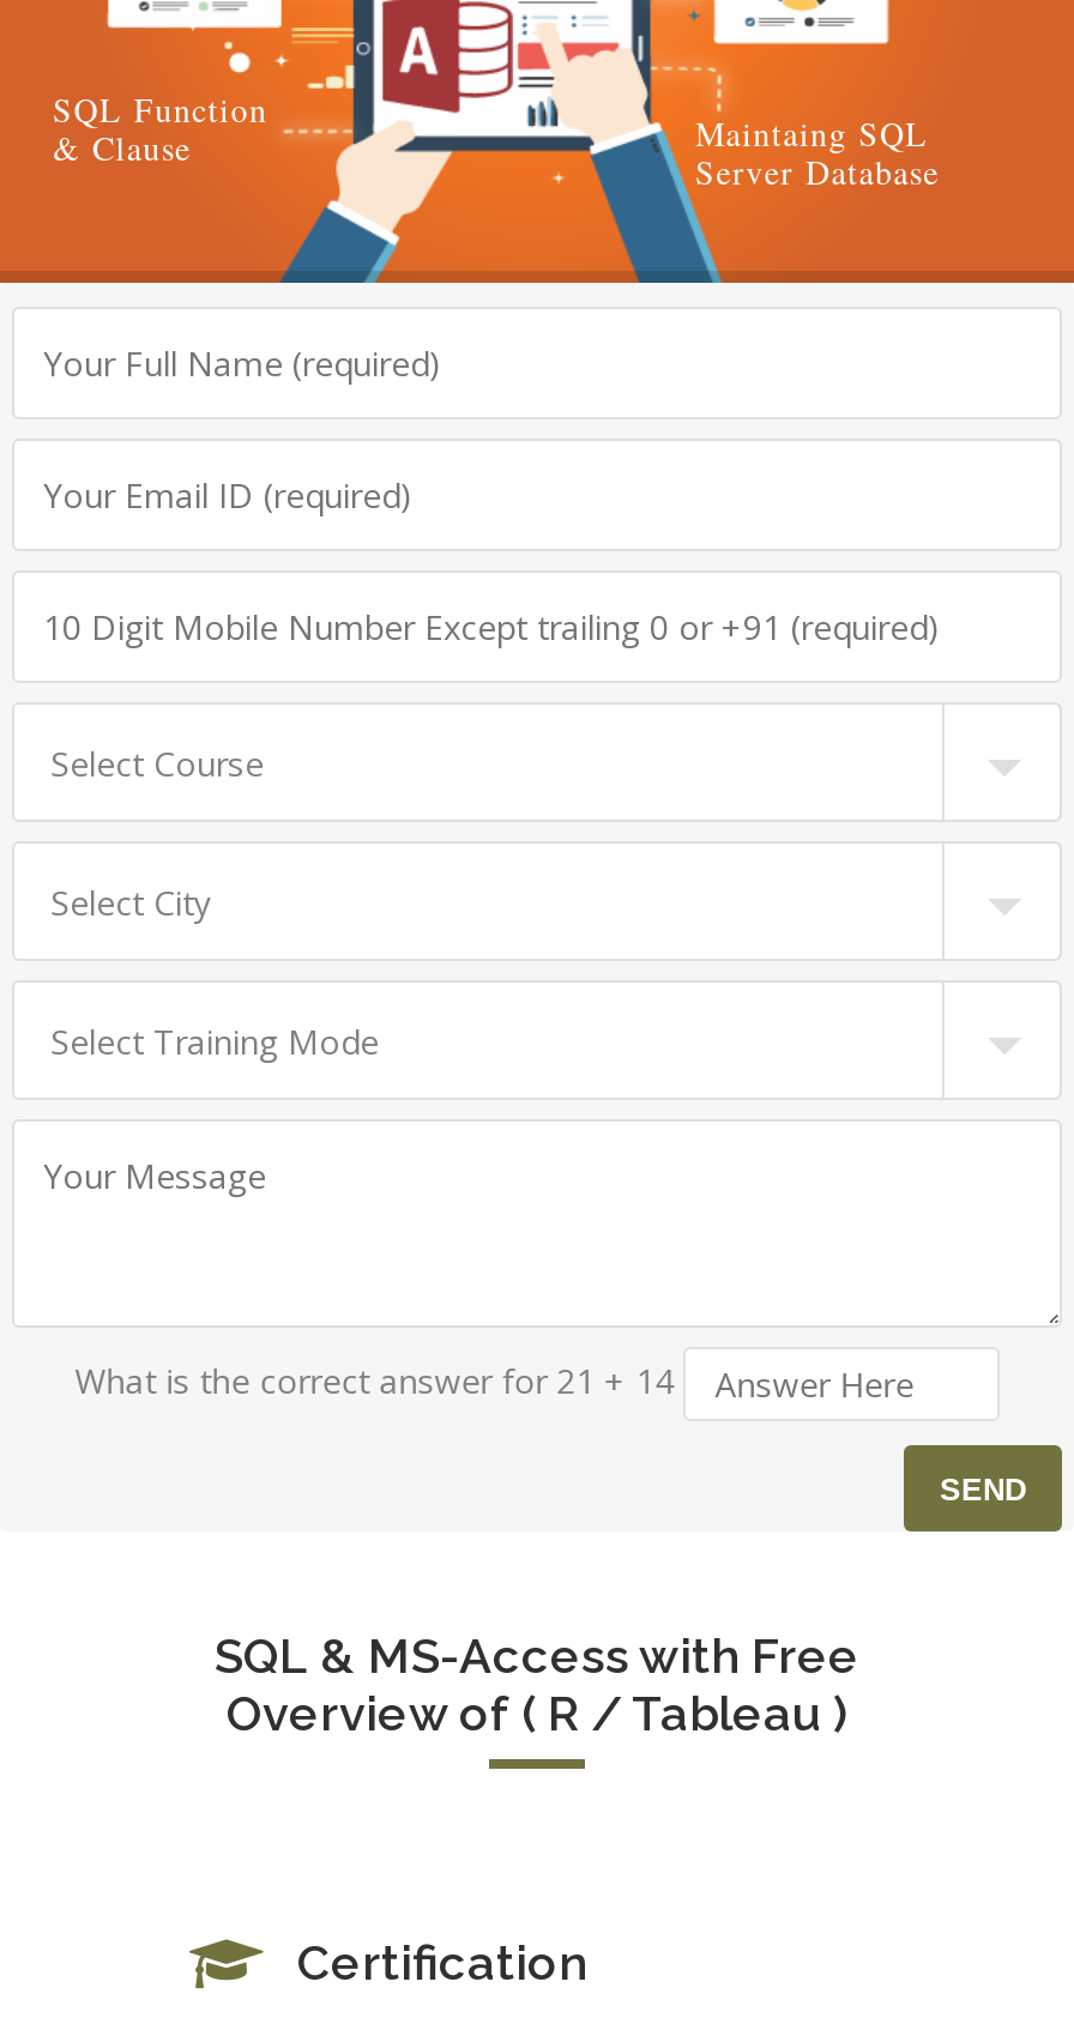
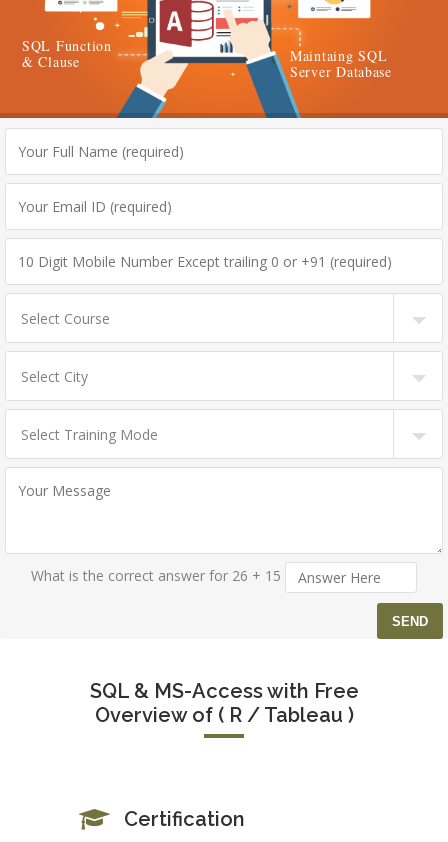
[75,1357,684,1402] What is the correct answer for 21 + 14 -> [31,566,285,585] What is the correct answer for 26 + 15

